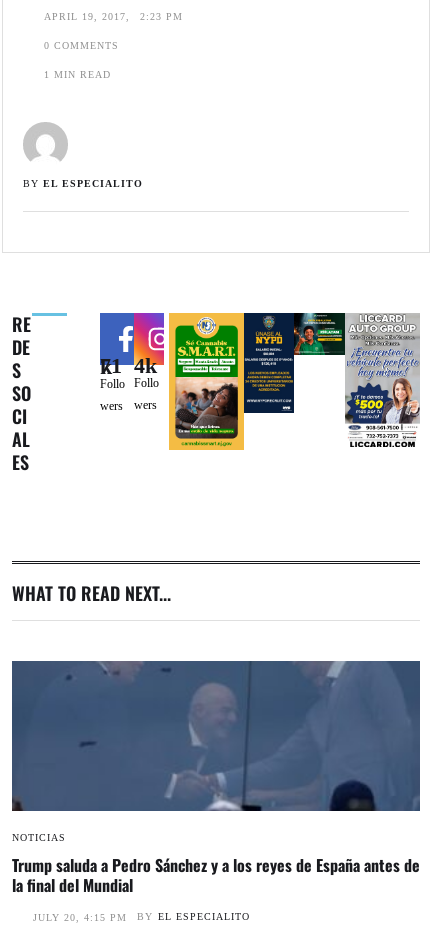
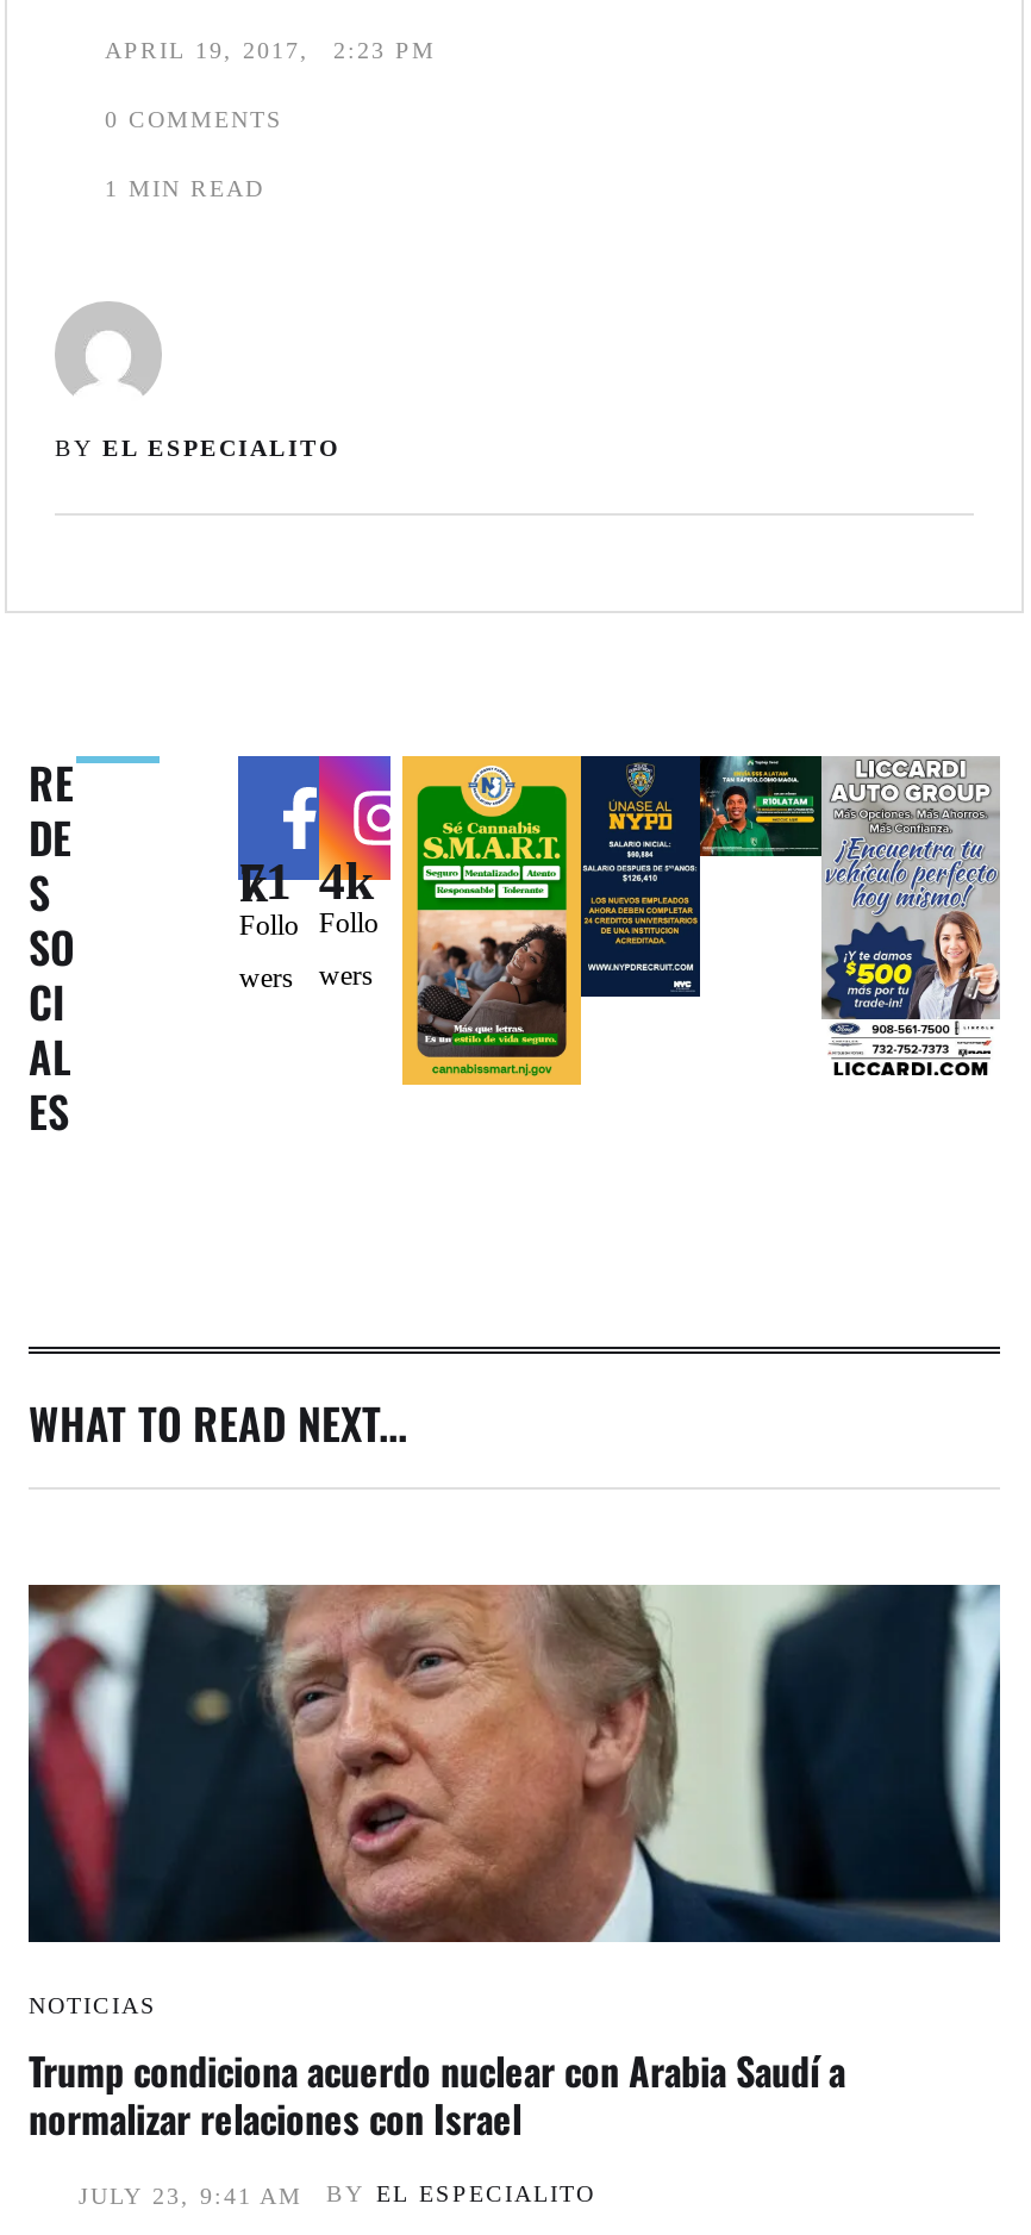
[11,660,420,812] [image] -> [29,1584,1000,1946] [image]
[12,853,420,897] Trump saluda a Pedro Sánchez y a los reyes de España antes de | la final del Mundial -> [29,2043,845,2148] Trump condiciona acuerdo nuclear con Arabia Saudí a | normalizar relaciones con Israel
[33,911,250,923] JULY 20, 4:15 PM BY EL ESPECIALITO -> [79,2181,595,2210] JULY 23, 9:41 AM BY EL ESPECIALITO

